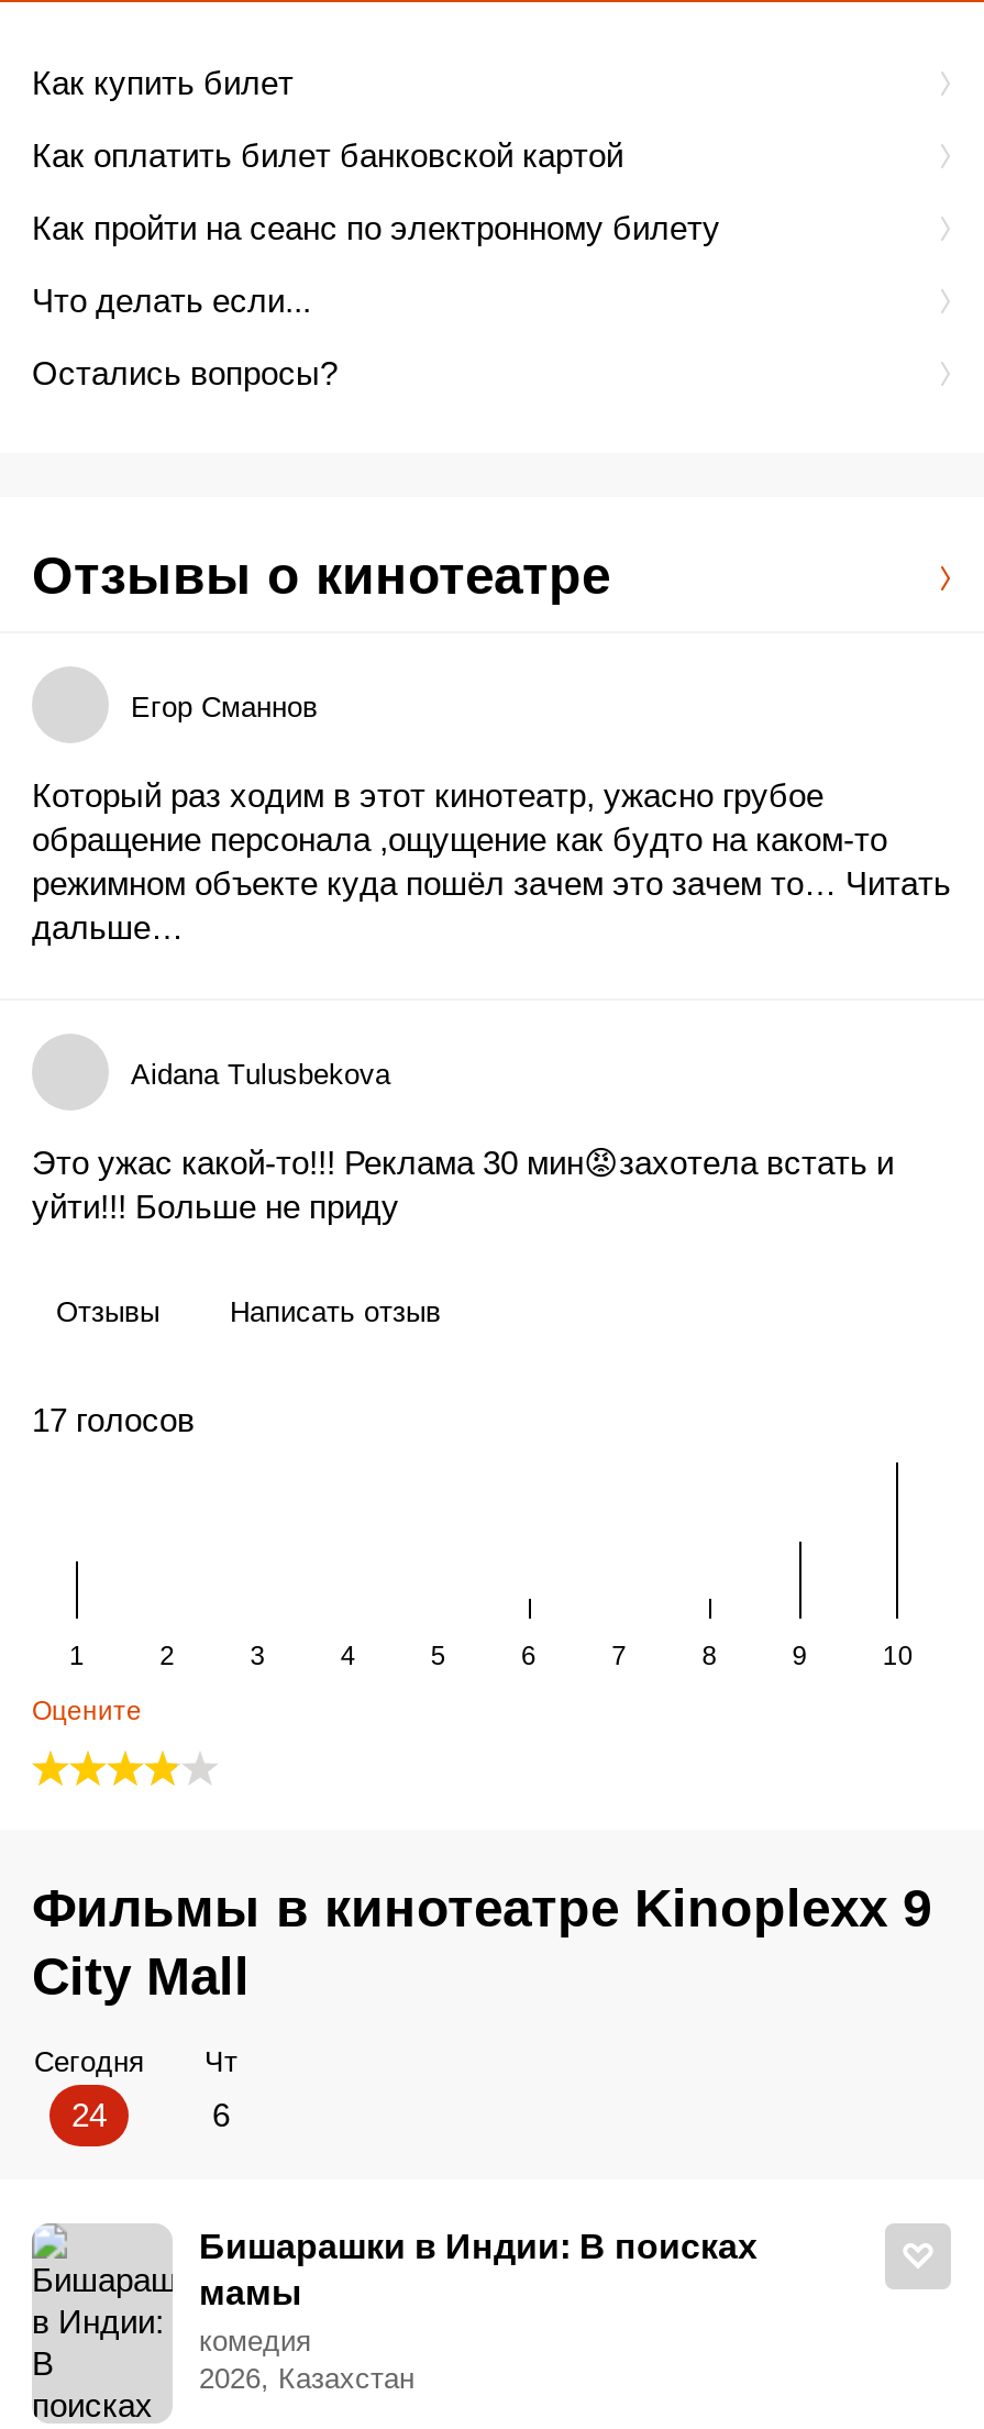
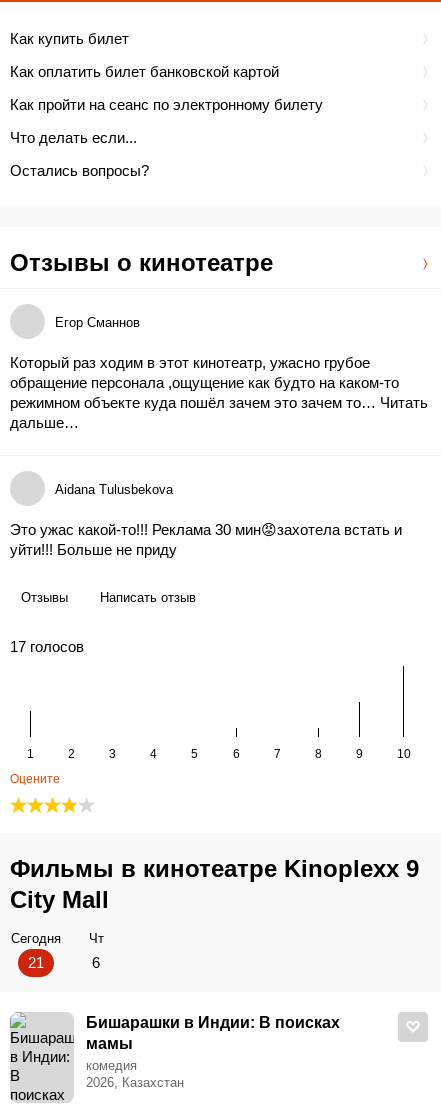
[71,2096,107,2133] 24 -> [28,954,44,971] 21

